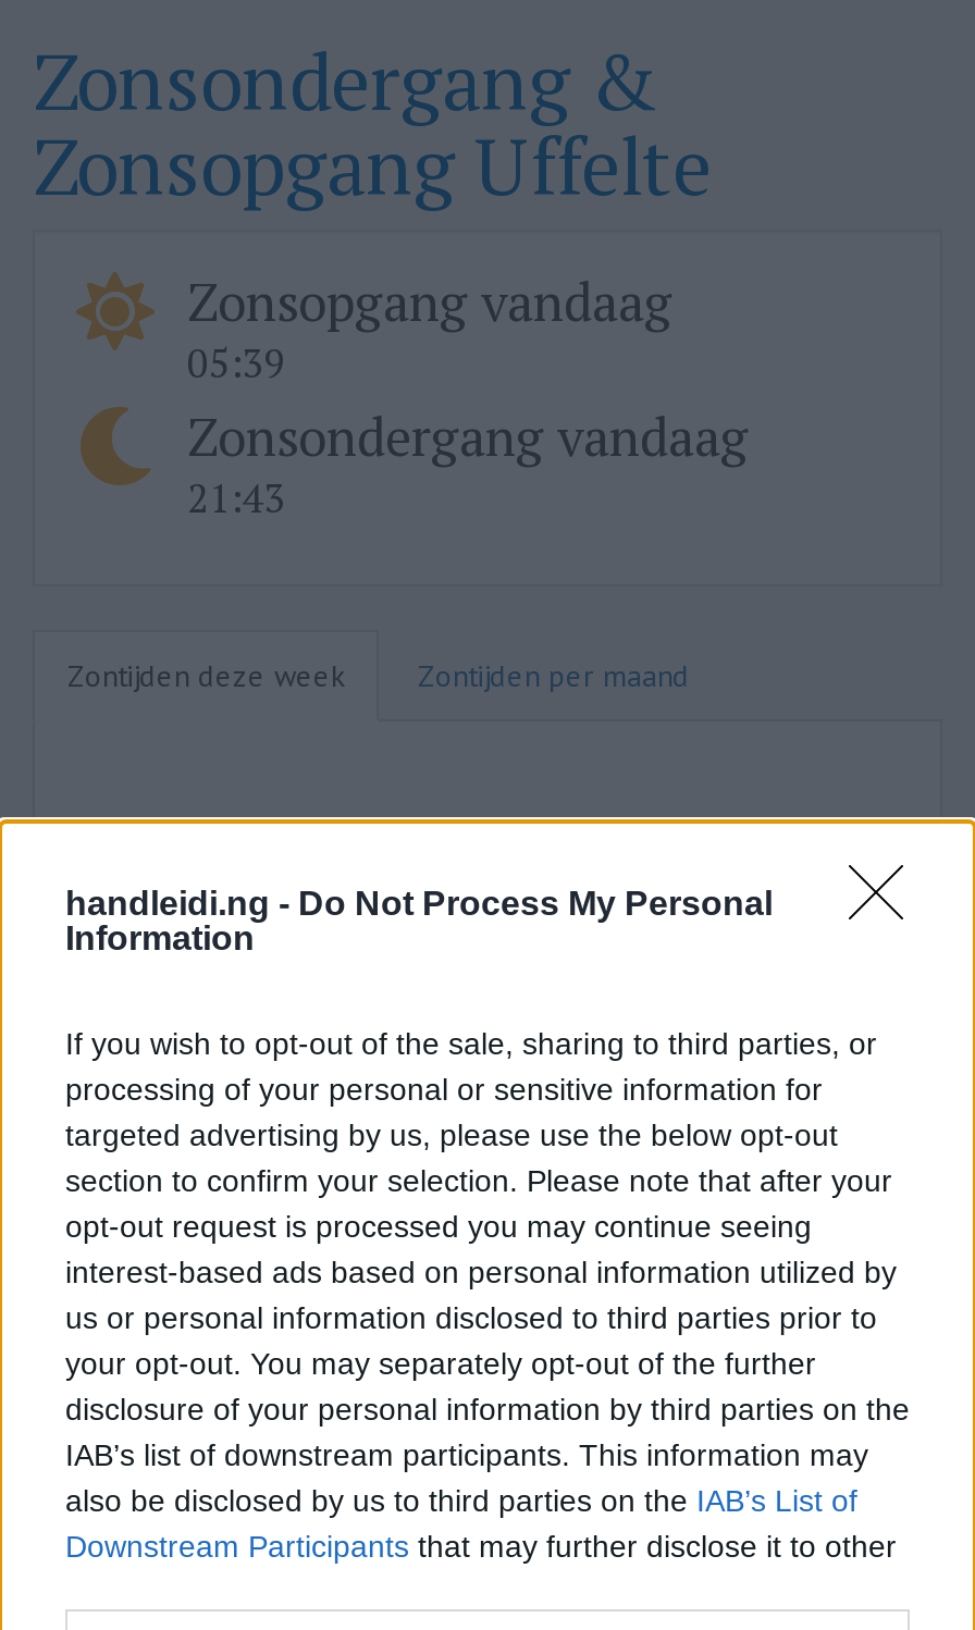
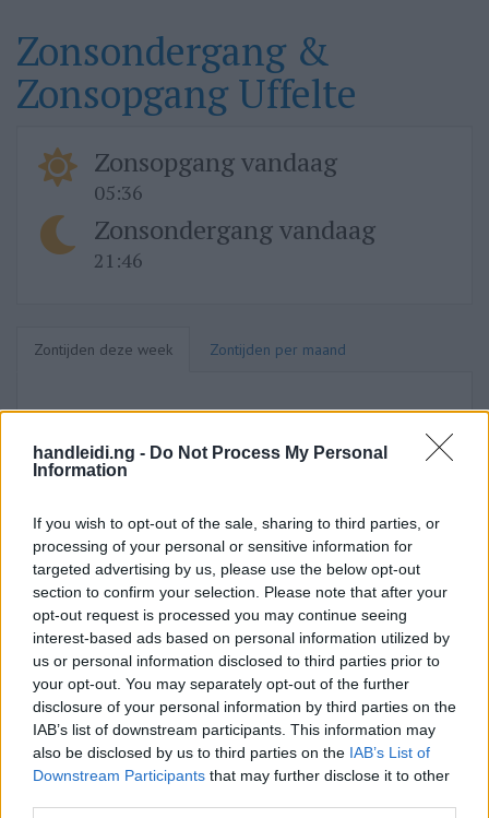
[187,336,285,388] 05:39 -> [94,179,143,205] 05:36
[187,471,285,523] 21:43 -> [94,247,143,273] 21:46

